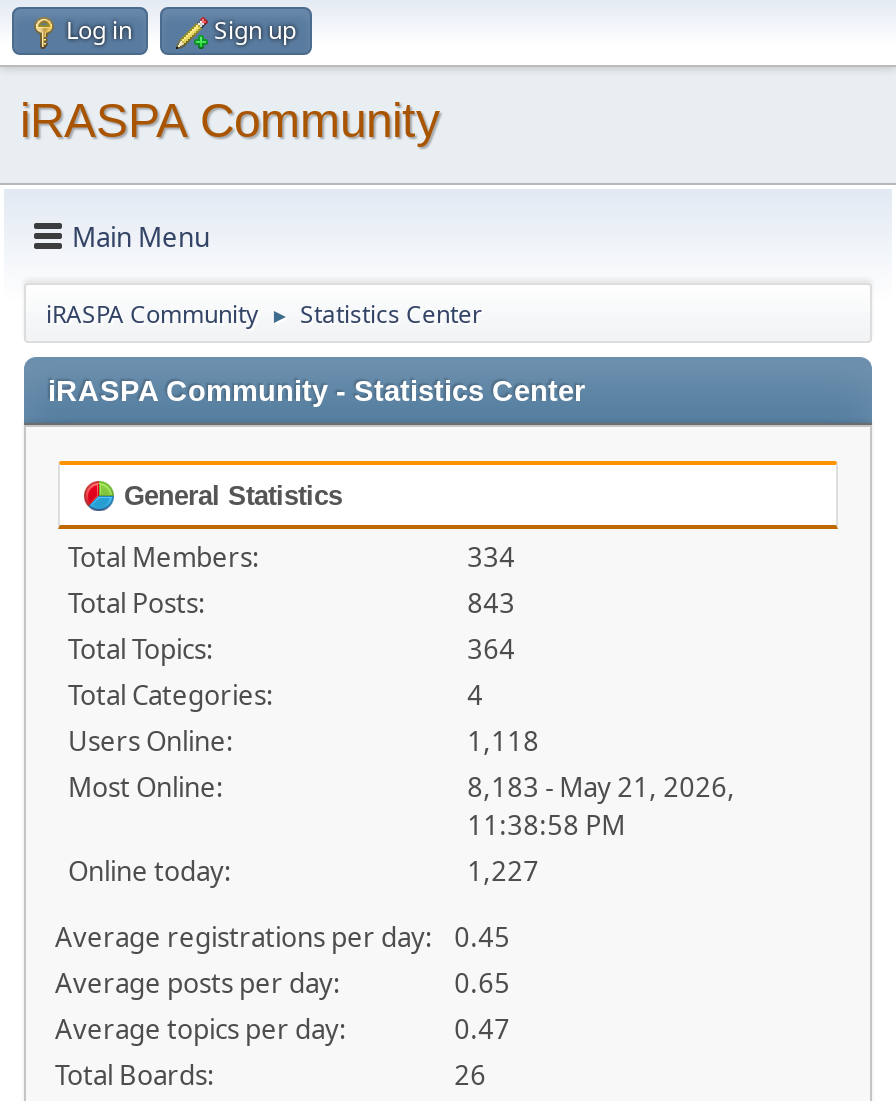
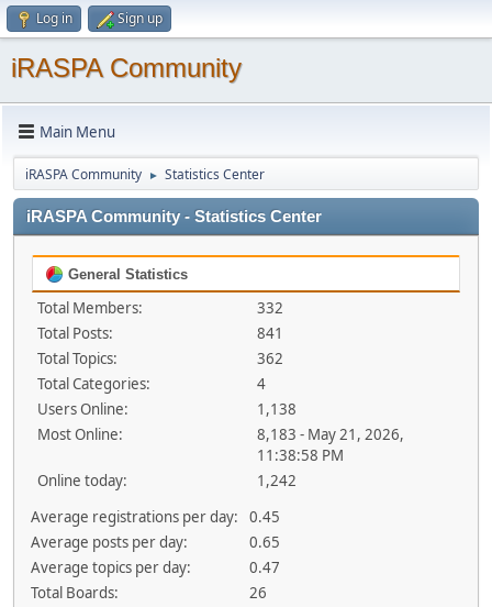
[467,539,515,575] 334 -> [257,298,283,318] 332
[467,585,515,621] 843 -> [257,323,283,343] 841
[467,631,515,667] 364 -> [257,349,283,368] 362
[467,723,539,759] 1,118 -> [257,399,296,419] 1,138
[467,853,539,889] 1,227 -> [257,471,296,490] 1,242

